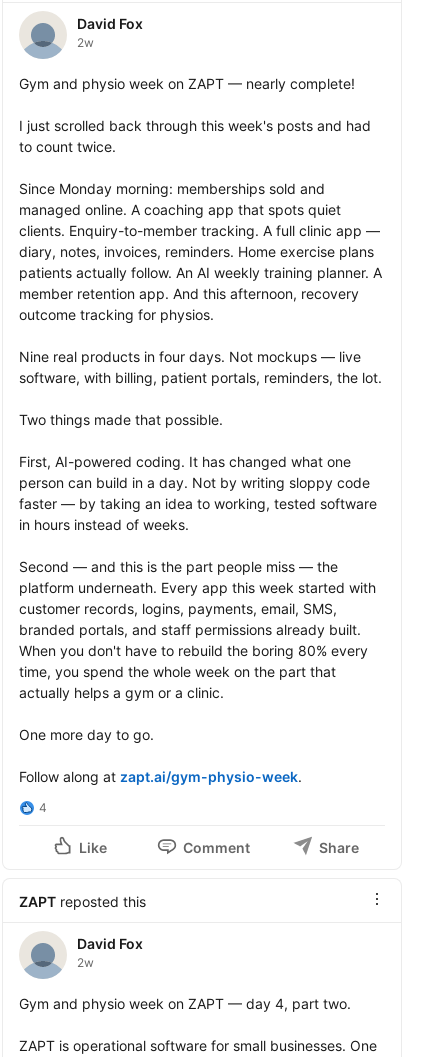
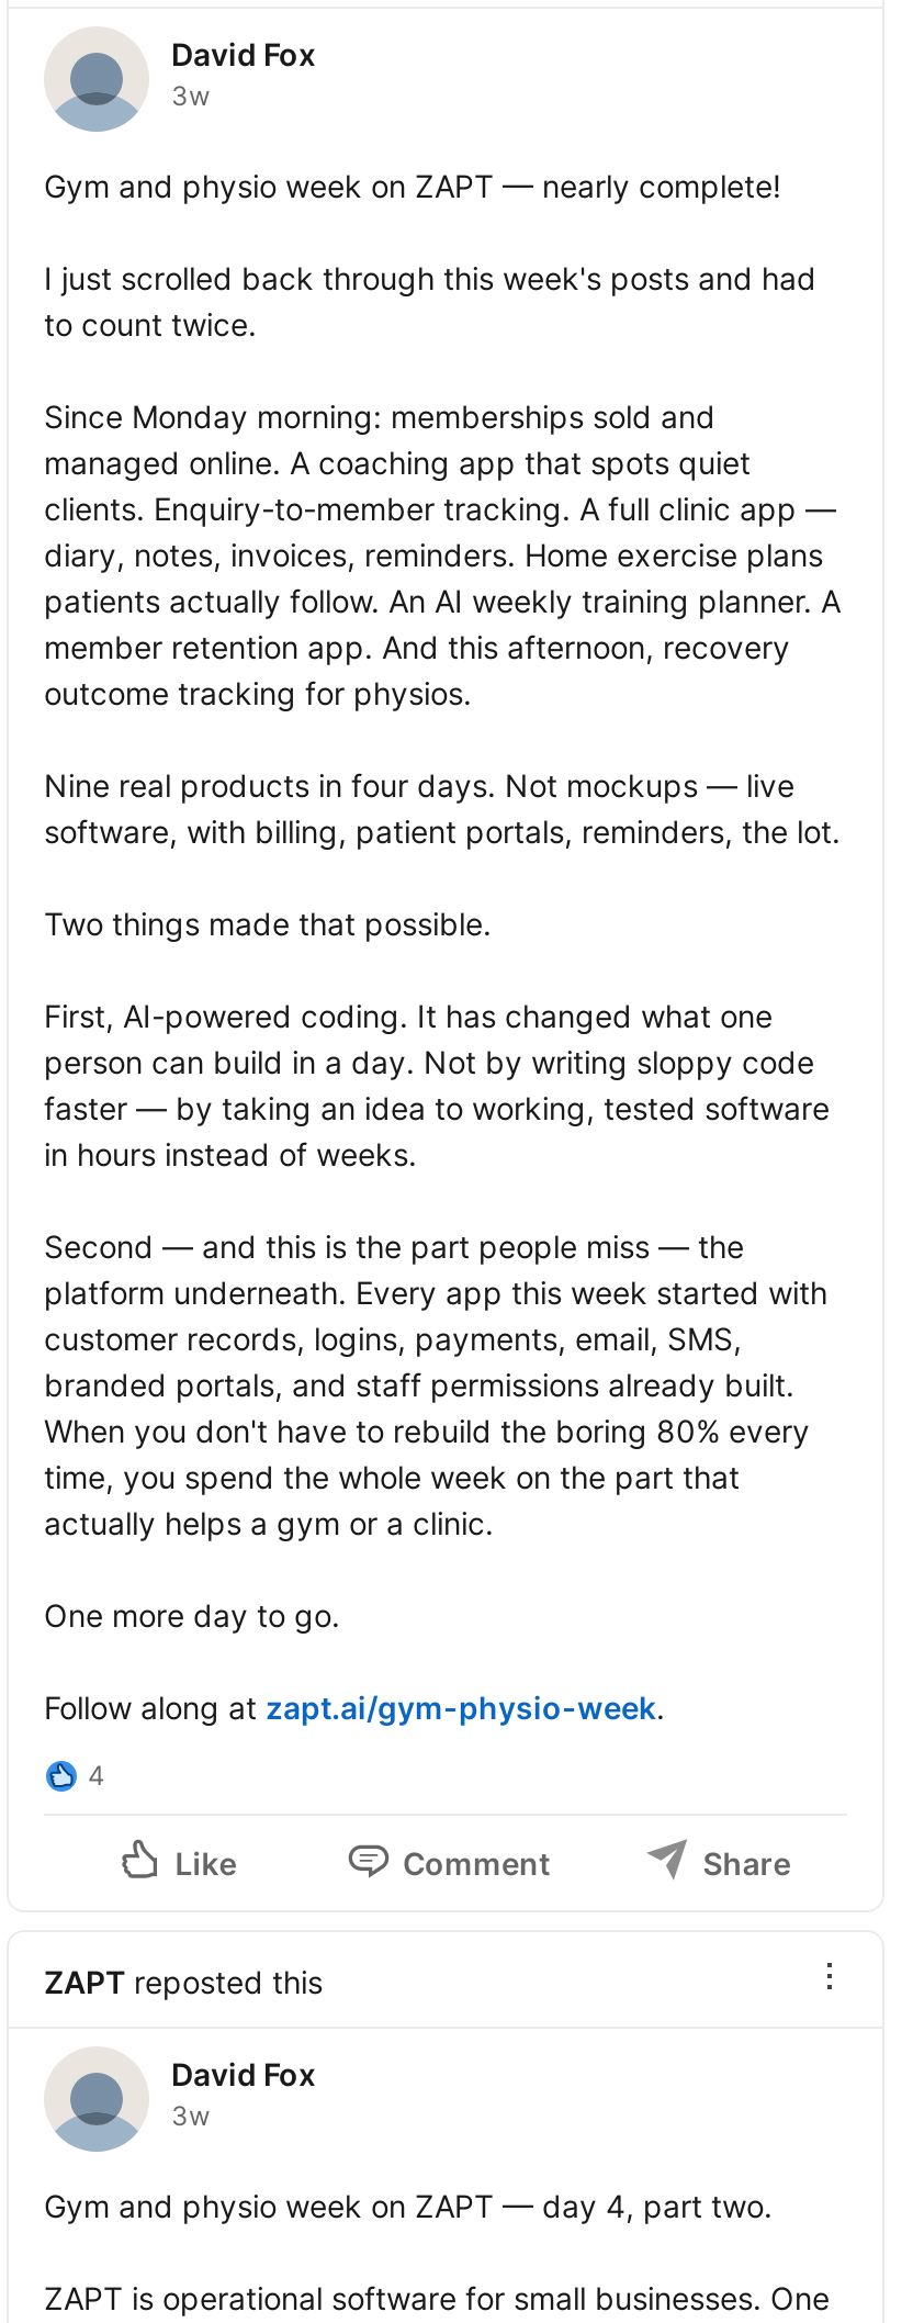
[77,35,94,50] 2w -> [171,79,211,112] 3w
[77,955,94,970] 2w -> [171,2099,211,2132] 3w

